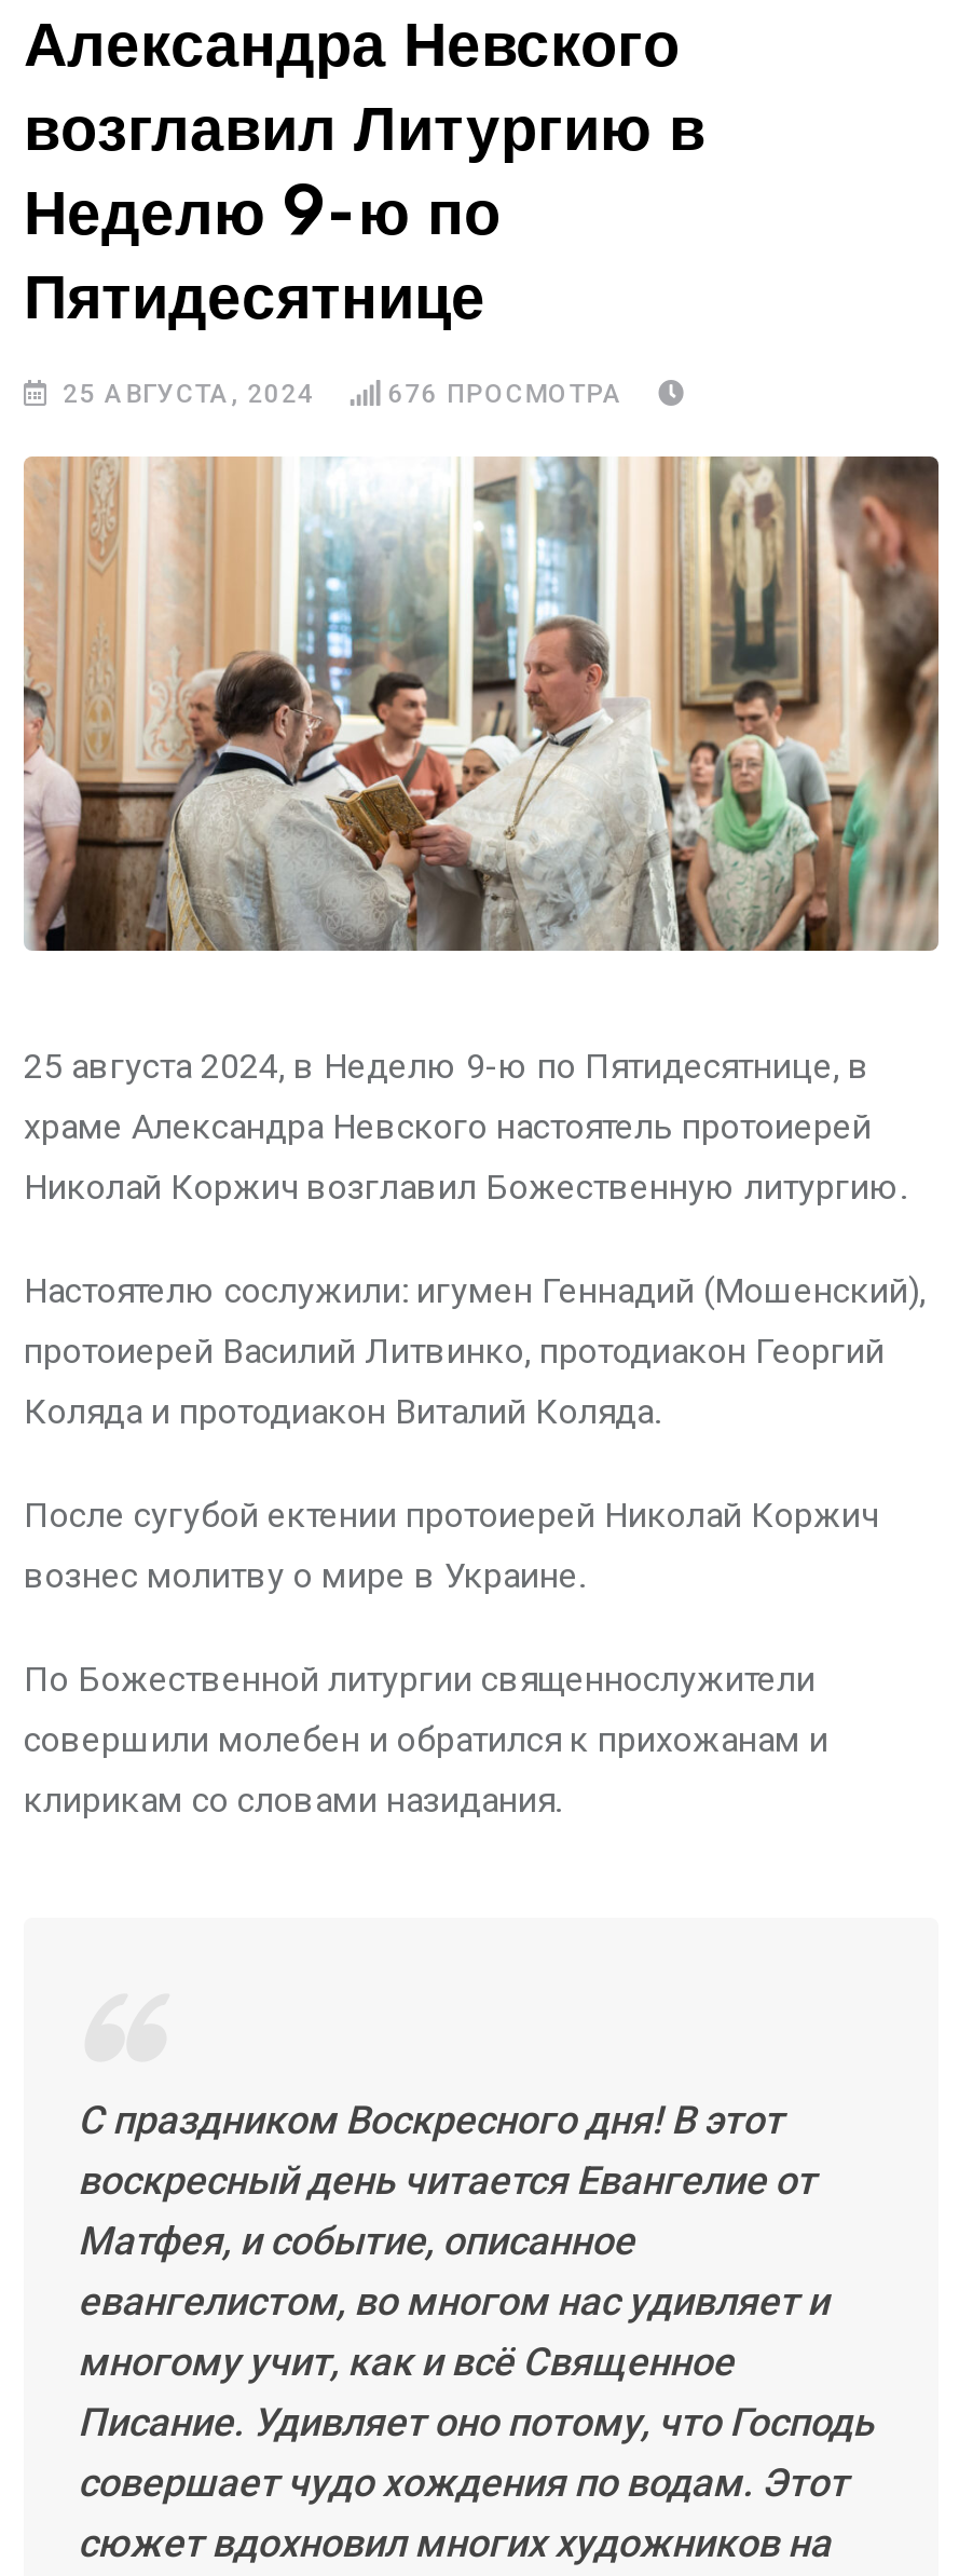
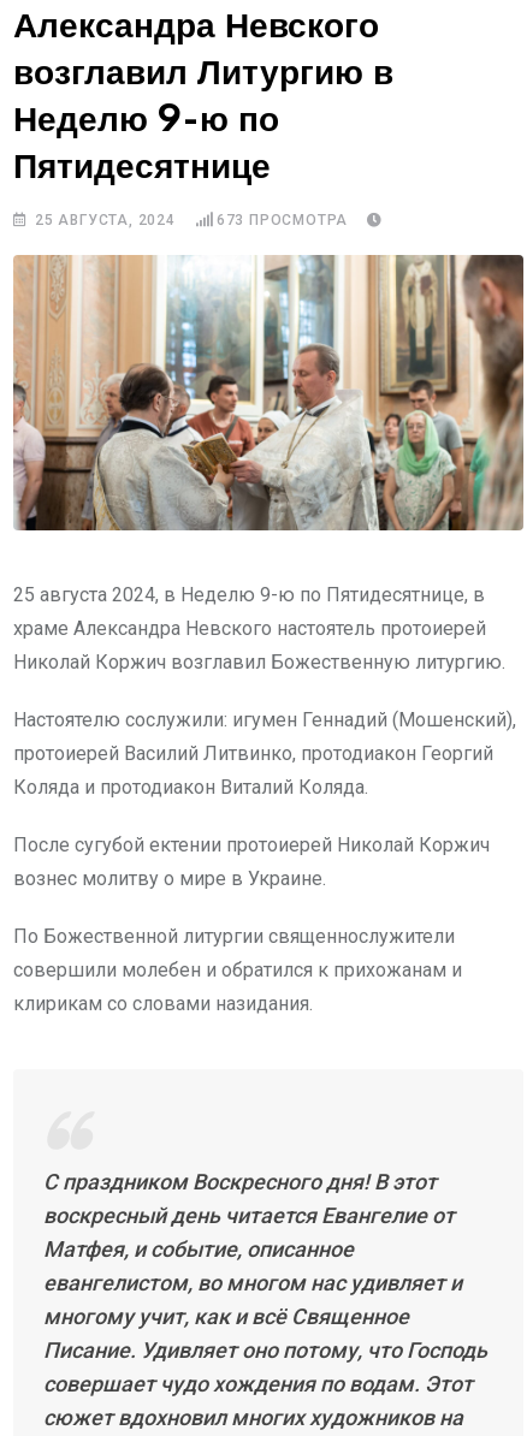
[388,378,624,408] 676 ПРОСМОТРА -> [216,211,348,228] 673 ПРОСМОТРА

